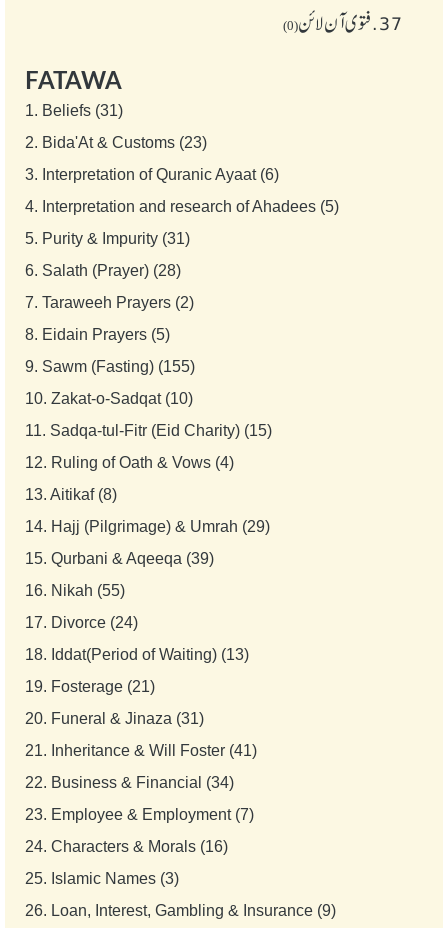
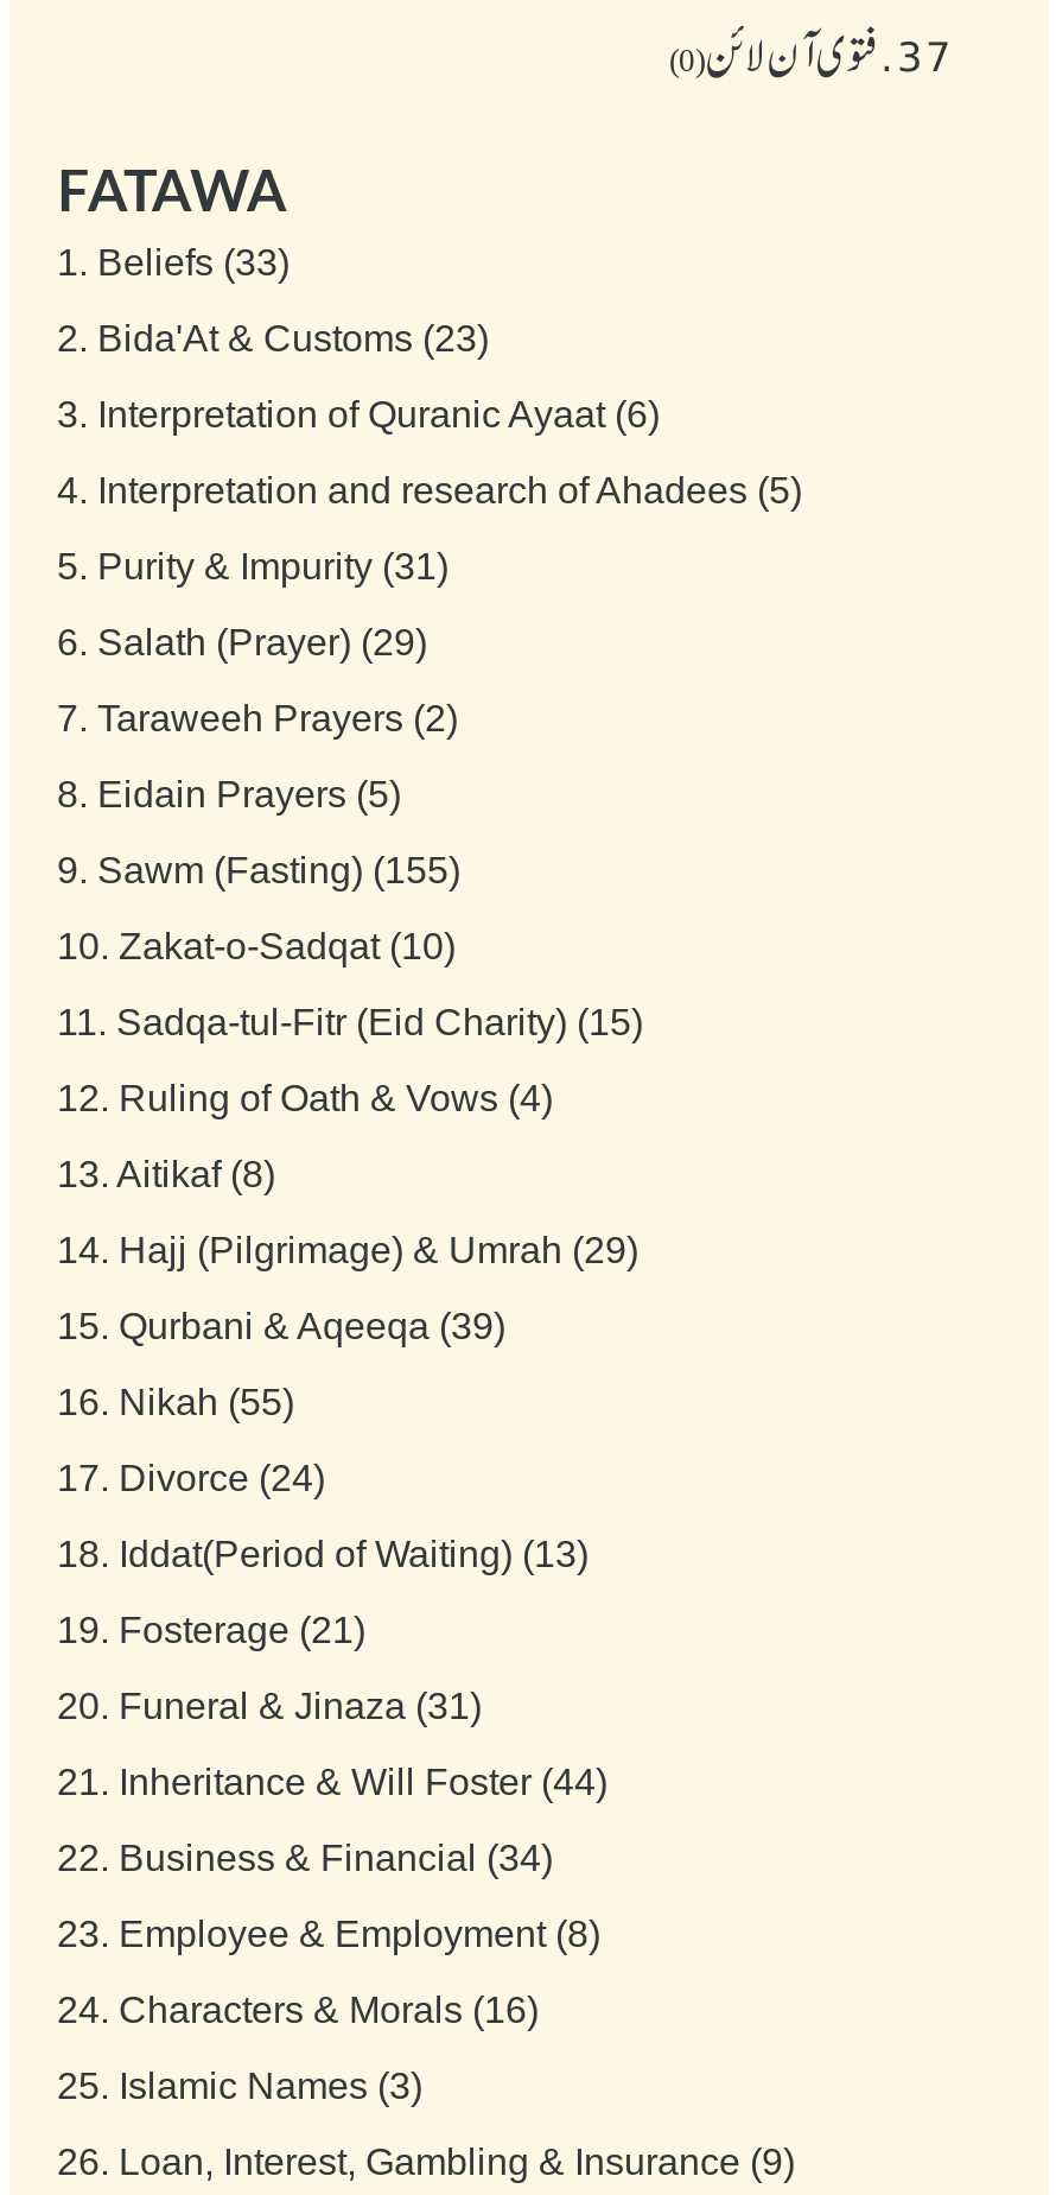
[25,102,123,119] 1. Beliefs (31) -> [57,242,290,282] 1. Beliefs (33)
[25,262,181,279] 6. Salath (Prayer) (28) -> [57,622,427,662] 6. Salath (Prayer) (29)
[25,742,257,759] 21. Inheritance & Will Foster (41) -> [57,1761,607,1802] 21. Inheritance & Will Foster (44)
[25,806,254,823] 23. Employee & Employment (7) -> [57,1913,600,1954] 23. Employee & Employment (8)

